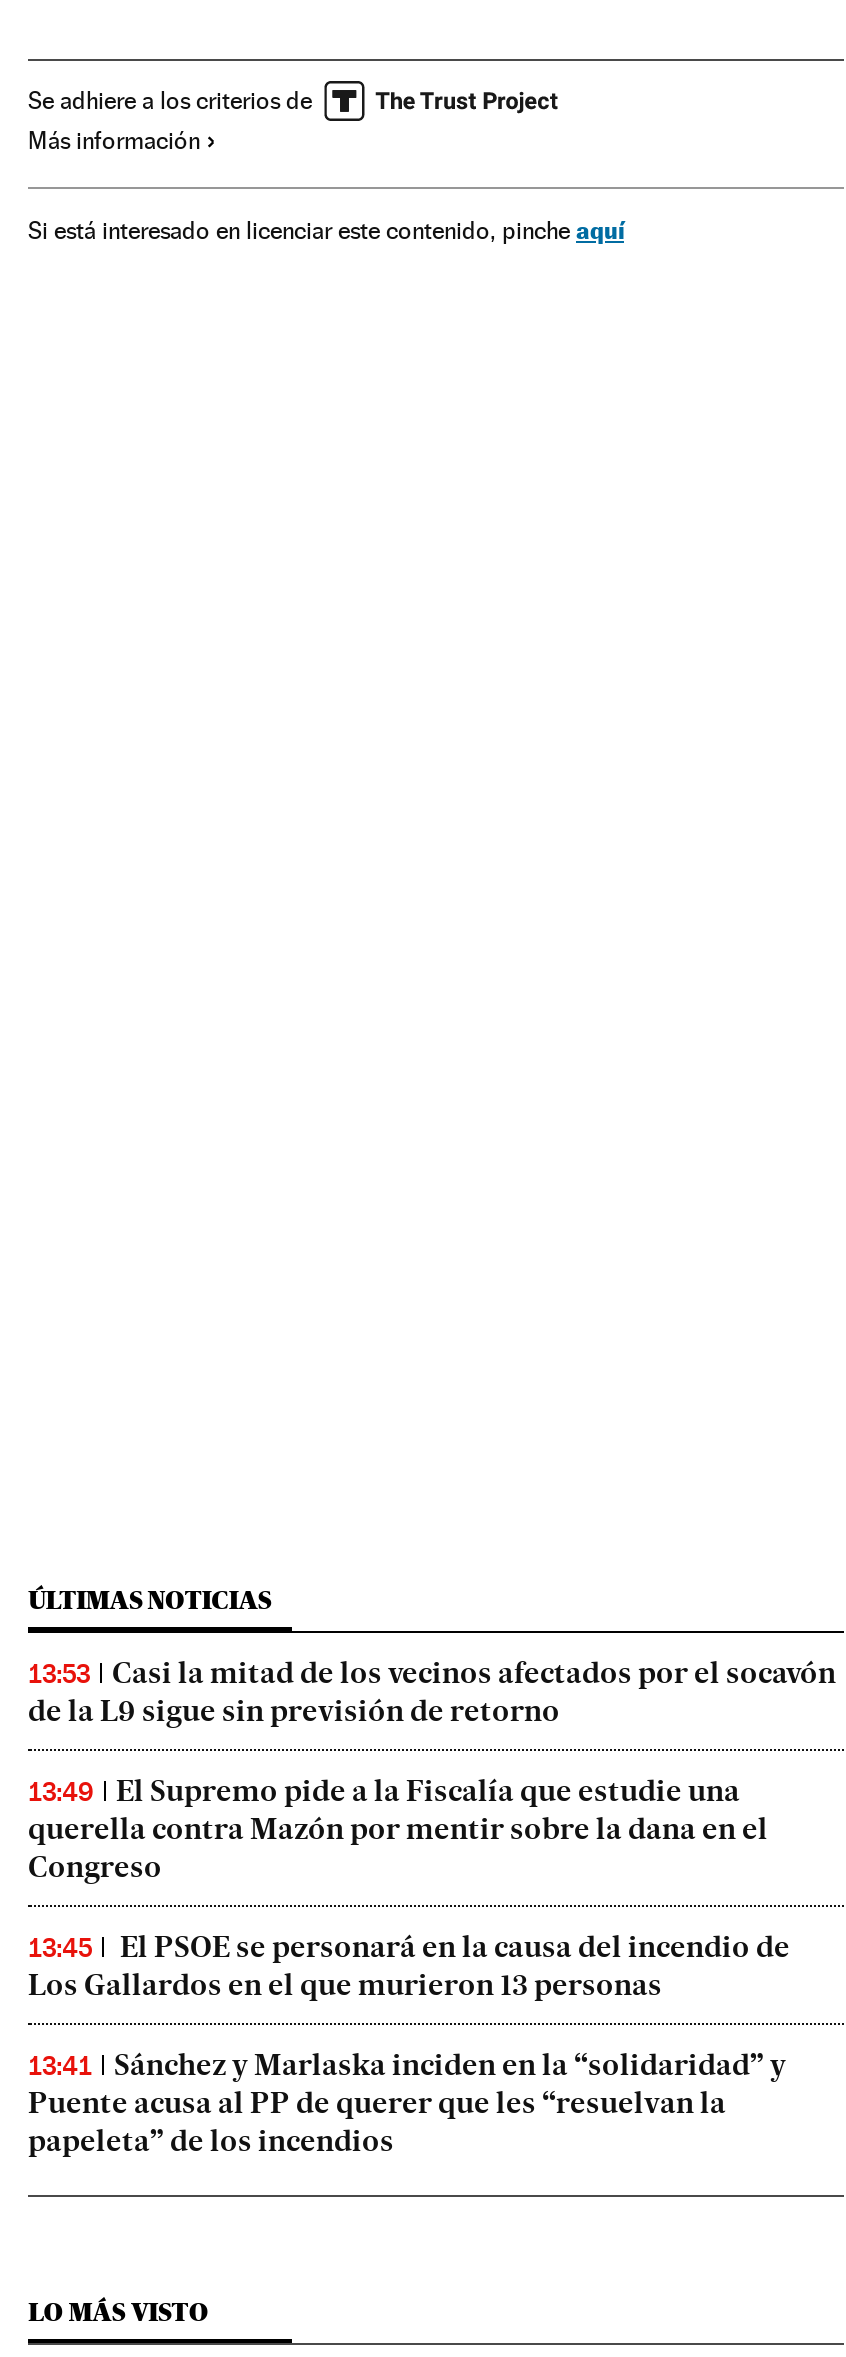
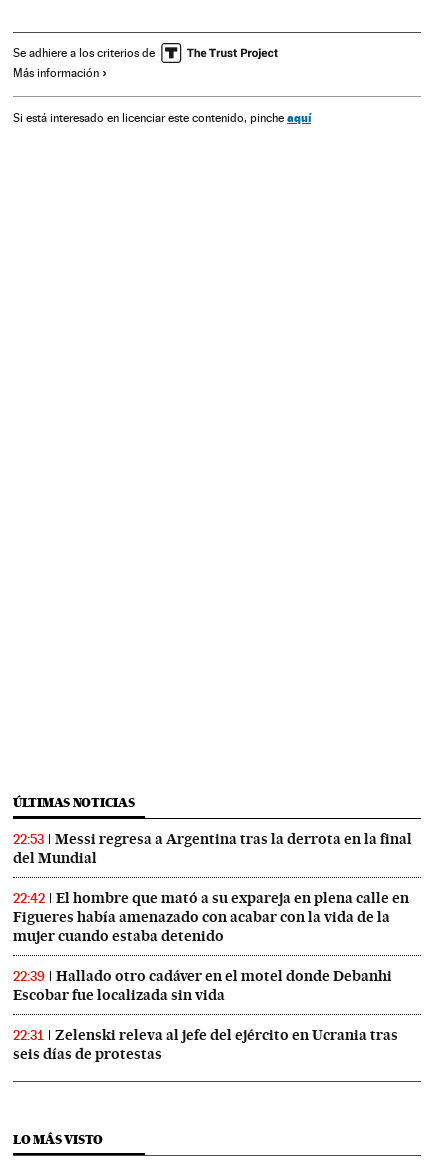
[28,1654,836,1728] 13:53 | Casi la mitad de los vecinos afectados por el socavón | de la L9 sigue sin previsión de retorno -> [13,830,412,867] 22:53 | Messi regresa a Argentina tras la derrota en la final | del Mundial
[28,1772,768,1884] 13:49 | El Supremo pide a la Fiscalía que estudie una | querella contra Mazón por mentir sobre la dana en el | Congreso -> [13,889,409,945] 22:42 | El hombre que mató a su expareja en plena calle en | Figueres había amenazado con acabar con la vida de la | mujer cuando estaba detenido
[28,1928,790,2002] 13:45 | El PSOE se personará en la causa del incendio de | Los Gallardos en el que murieron 13 personas -> [13,967,392,1004] 22:39 | Hallado otro cadáver en el motel donde Debanhi | Escobar fue localizada sin vida
[28,2046,786,2158] 13:41 | Sánchez y Marlaska inciden en la “solidaridad” y | Puente acusa al PP de querer que les “resuelvan la | papeleta” de los incendios -> [13,1026,398,1063] 22:31 | Zelenski releva al jefe del ejército en Ucrania tras | seis días de protestas

